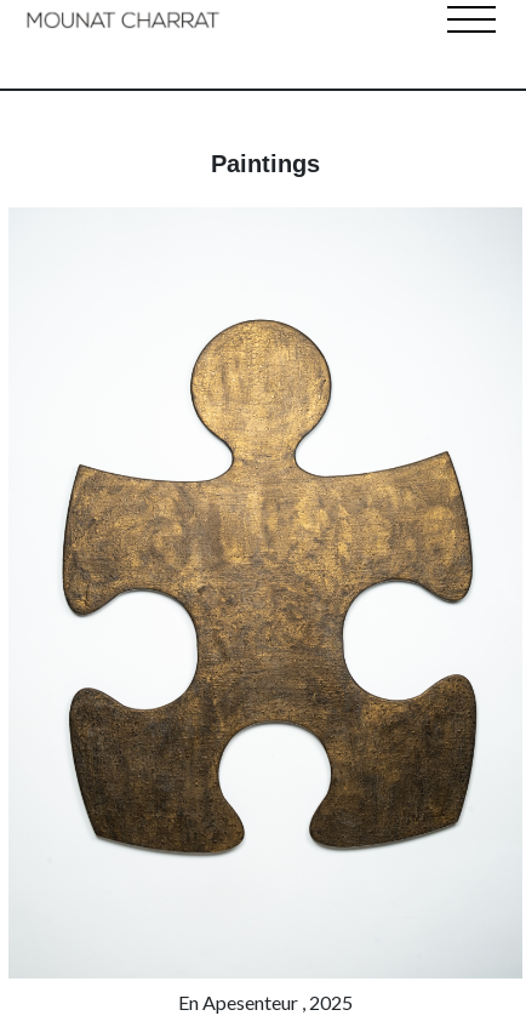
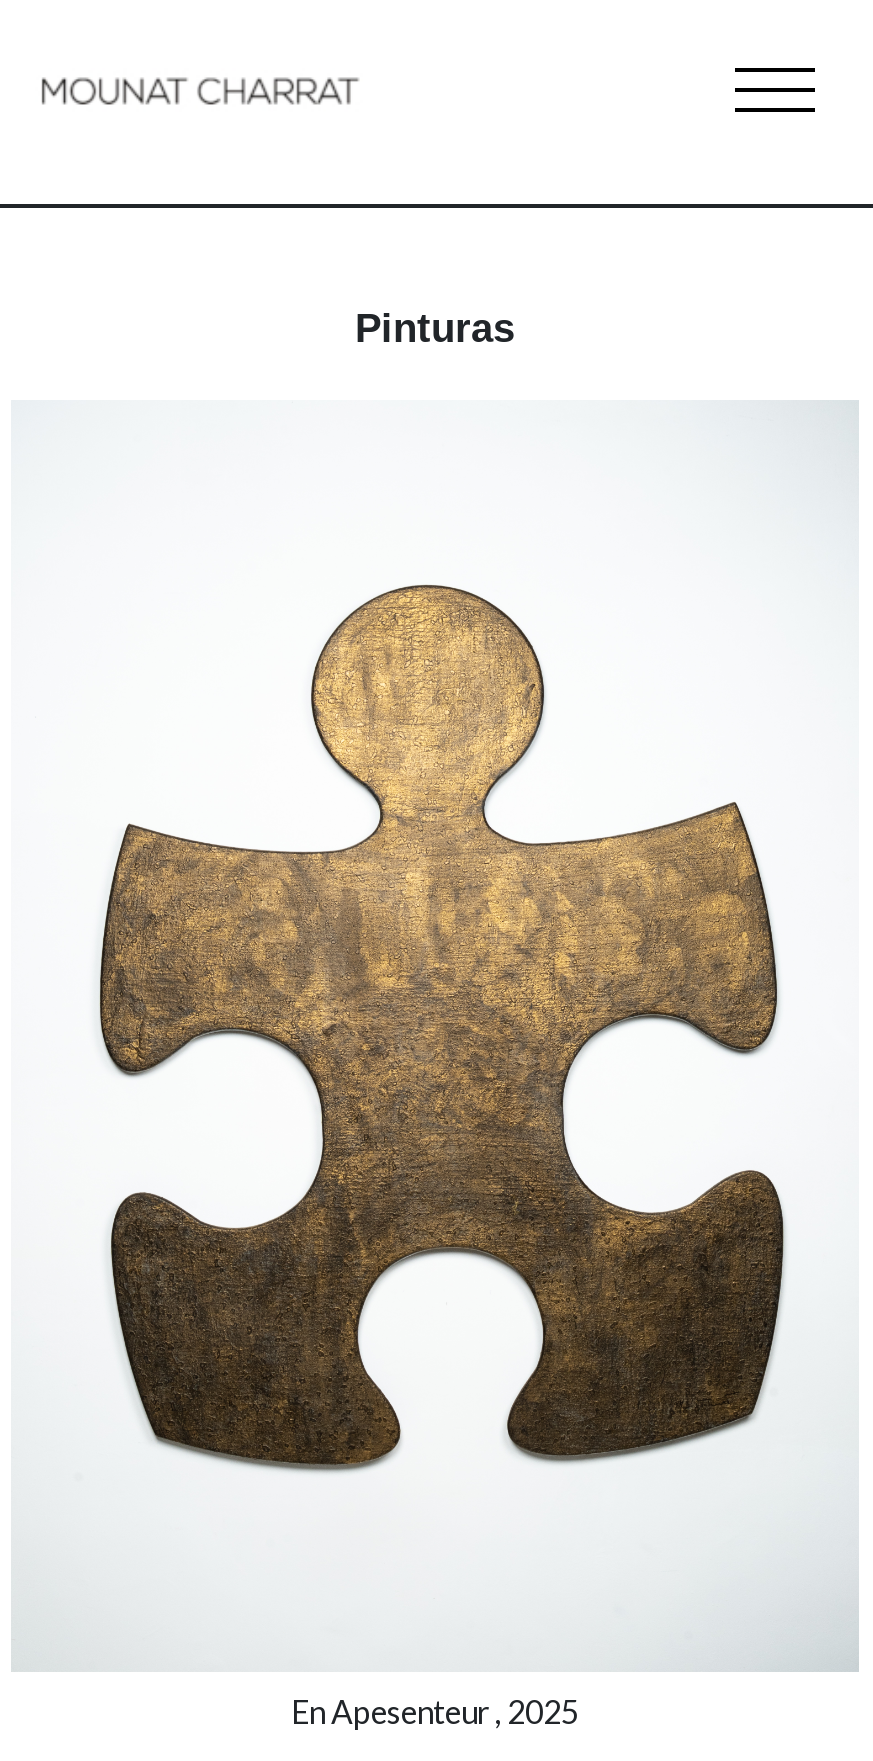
[211,150,320,177] Paintings -> [355,306,515,350] Pinturas

